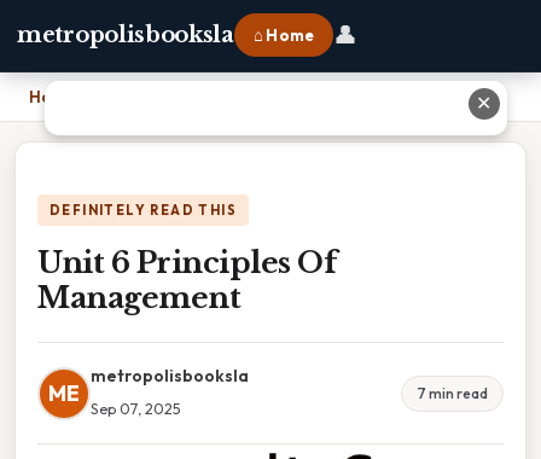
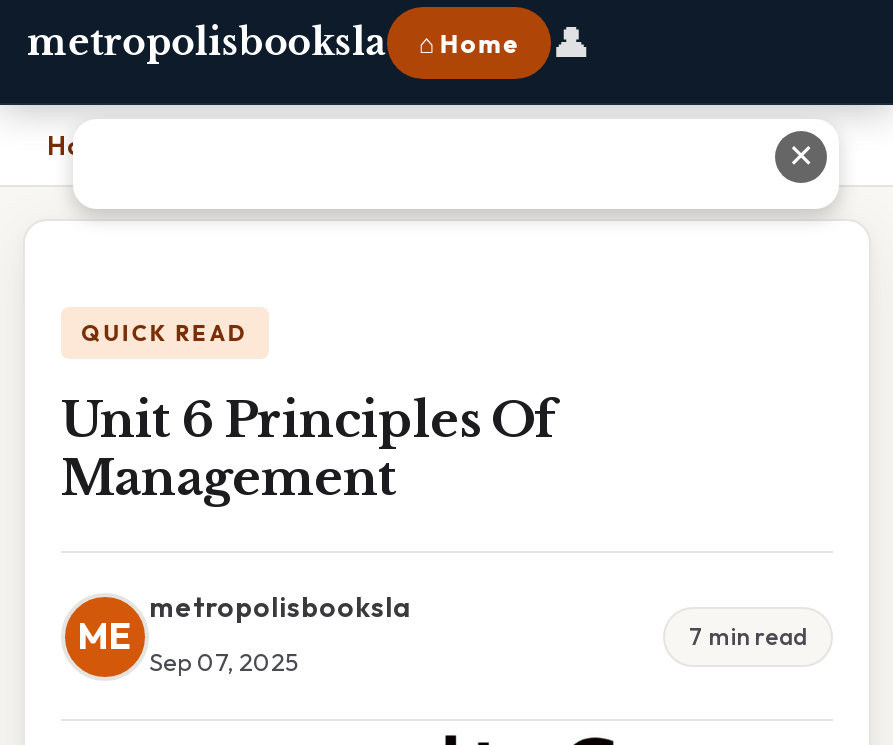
[50,202,237,219] DEFINITELY READ THIS -> [81,319,249,347] QUICK READ

